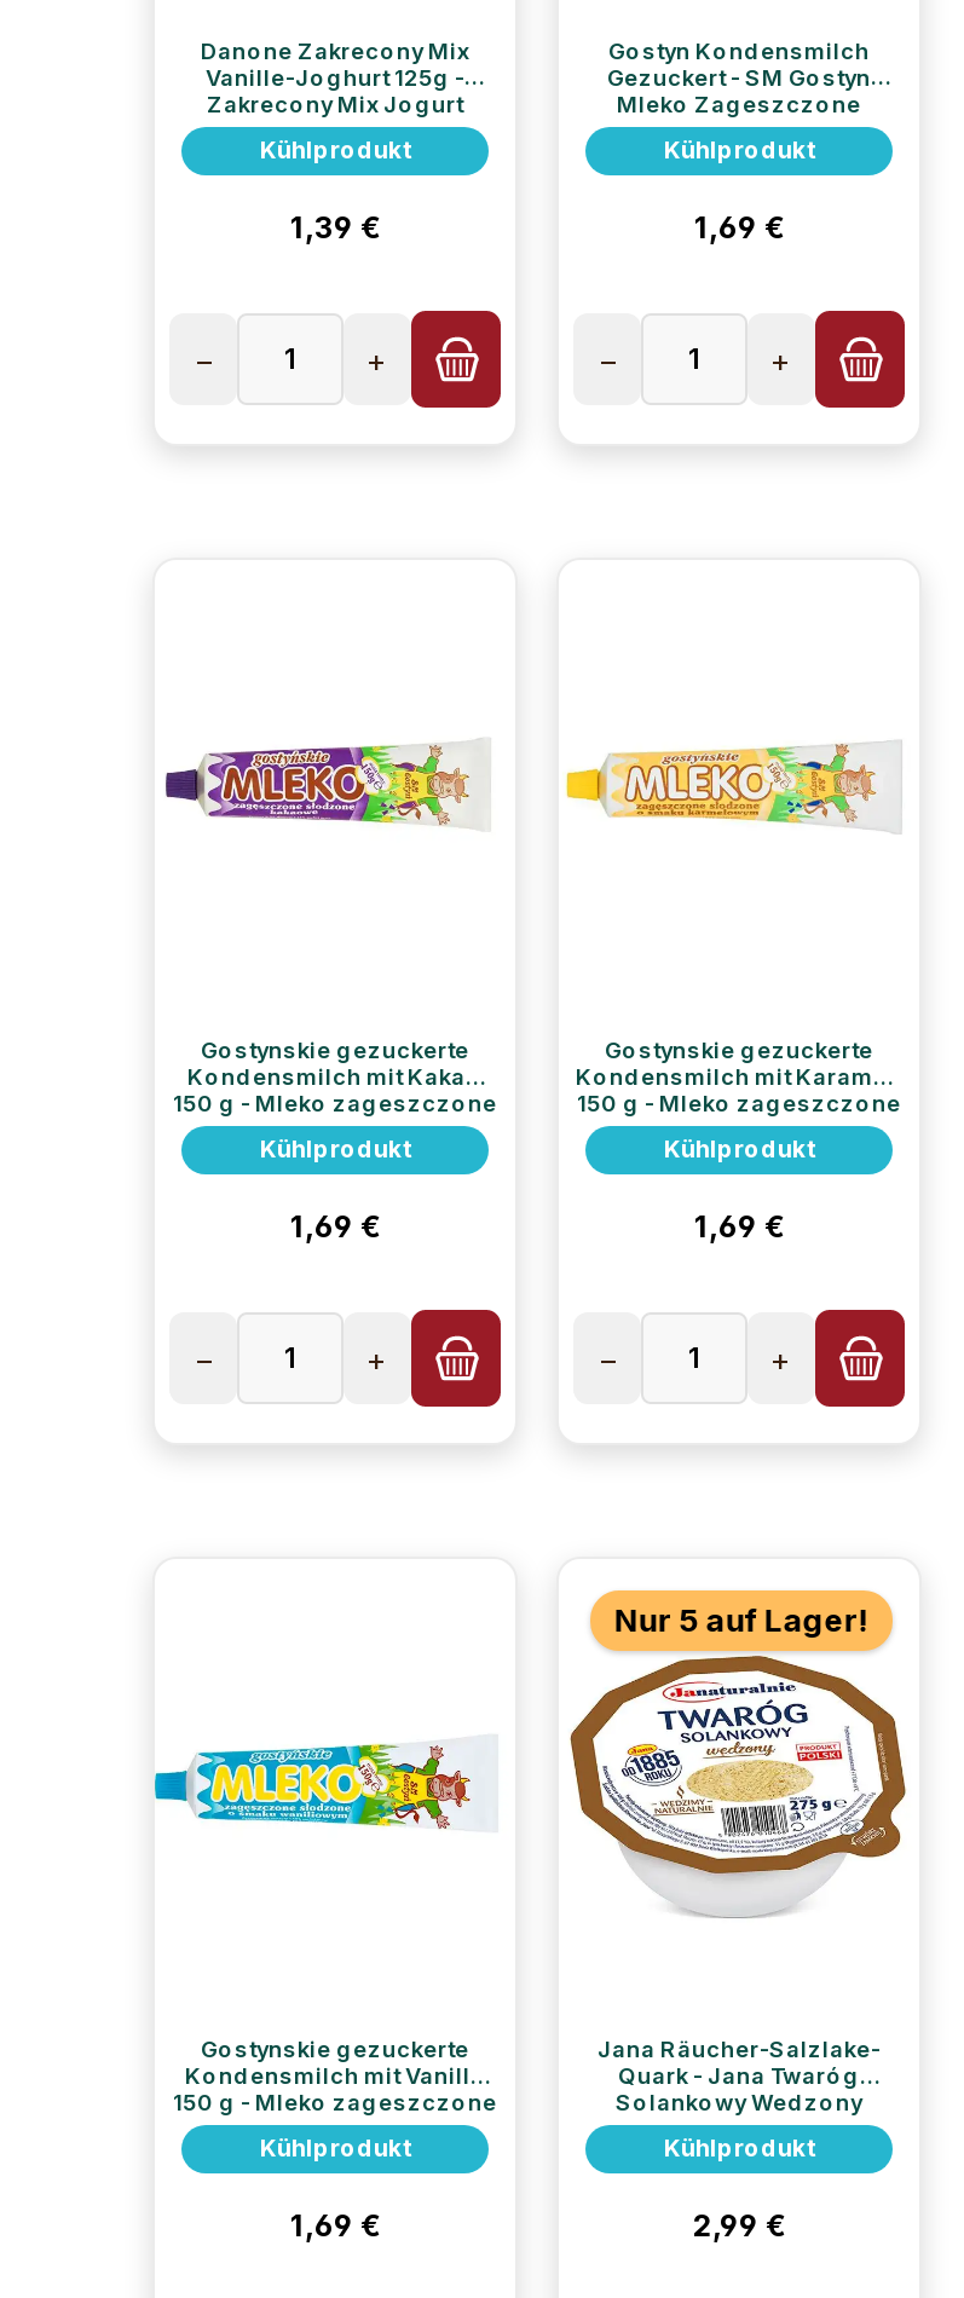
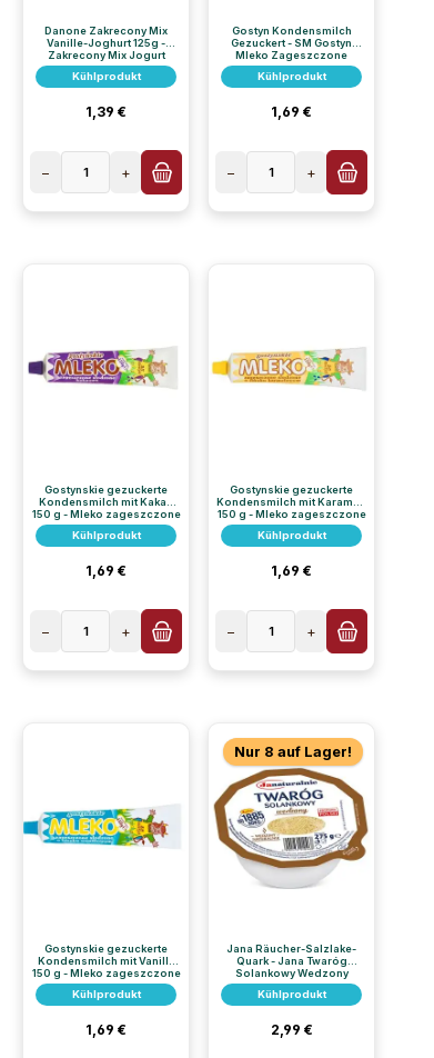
[614,1602,868,1638] Nur 5 auf Lager! -> [234,743,352,760] Nur 8 auf Lager!

